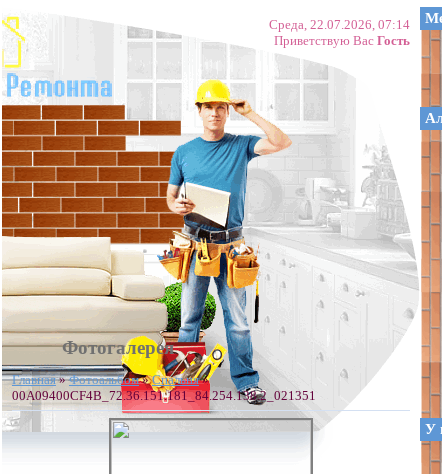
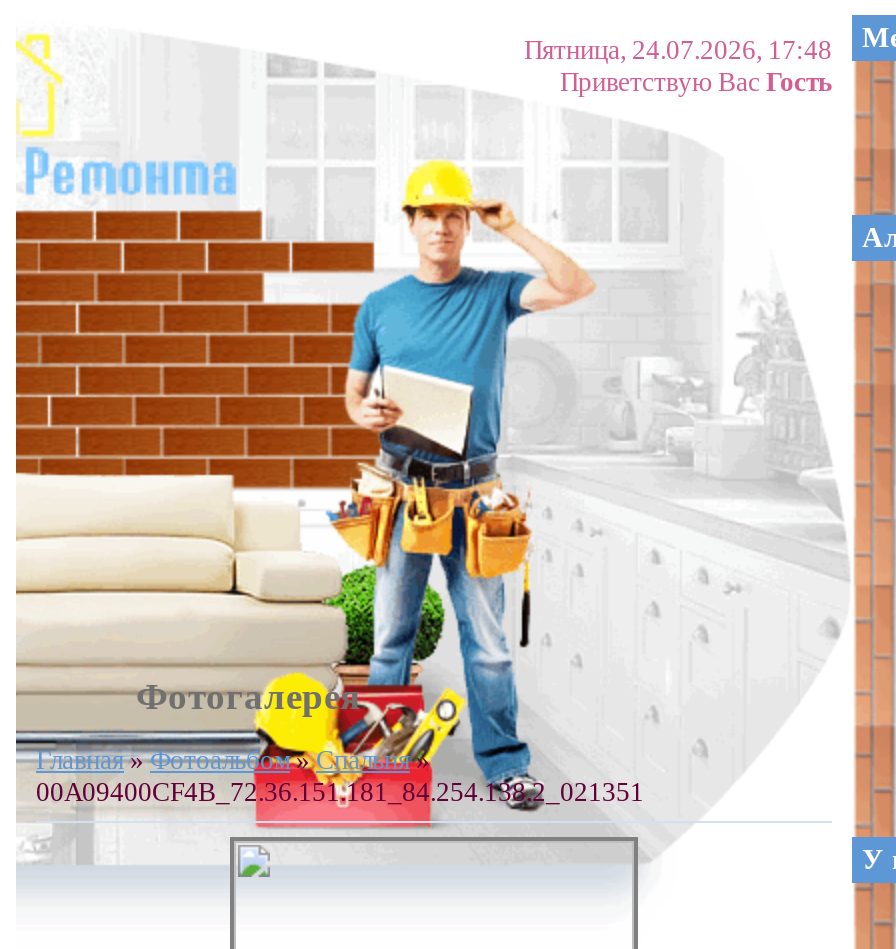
[269,17,410,32] Среда, 22.07.2026, 07:14 -> [524,35,832,65] Пятница, 24.07.2026, 17:48

